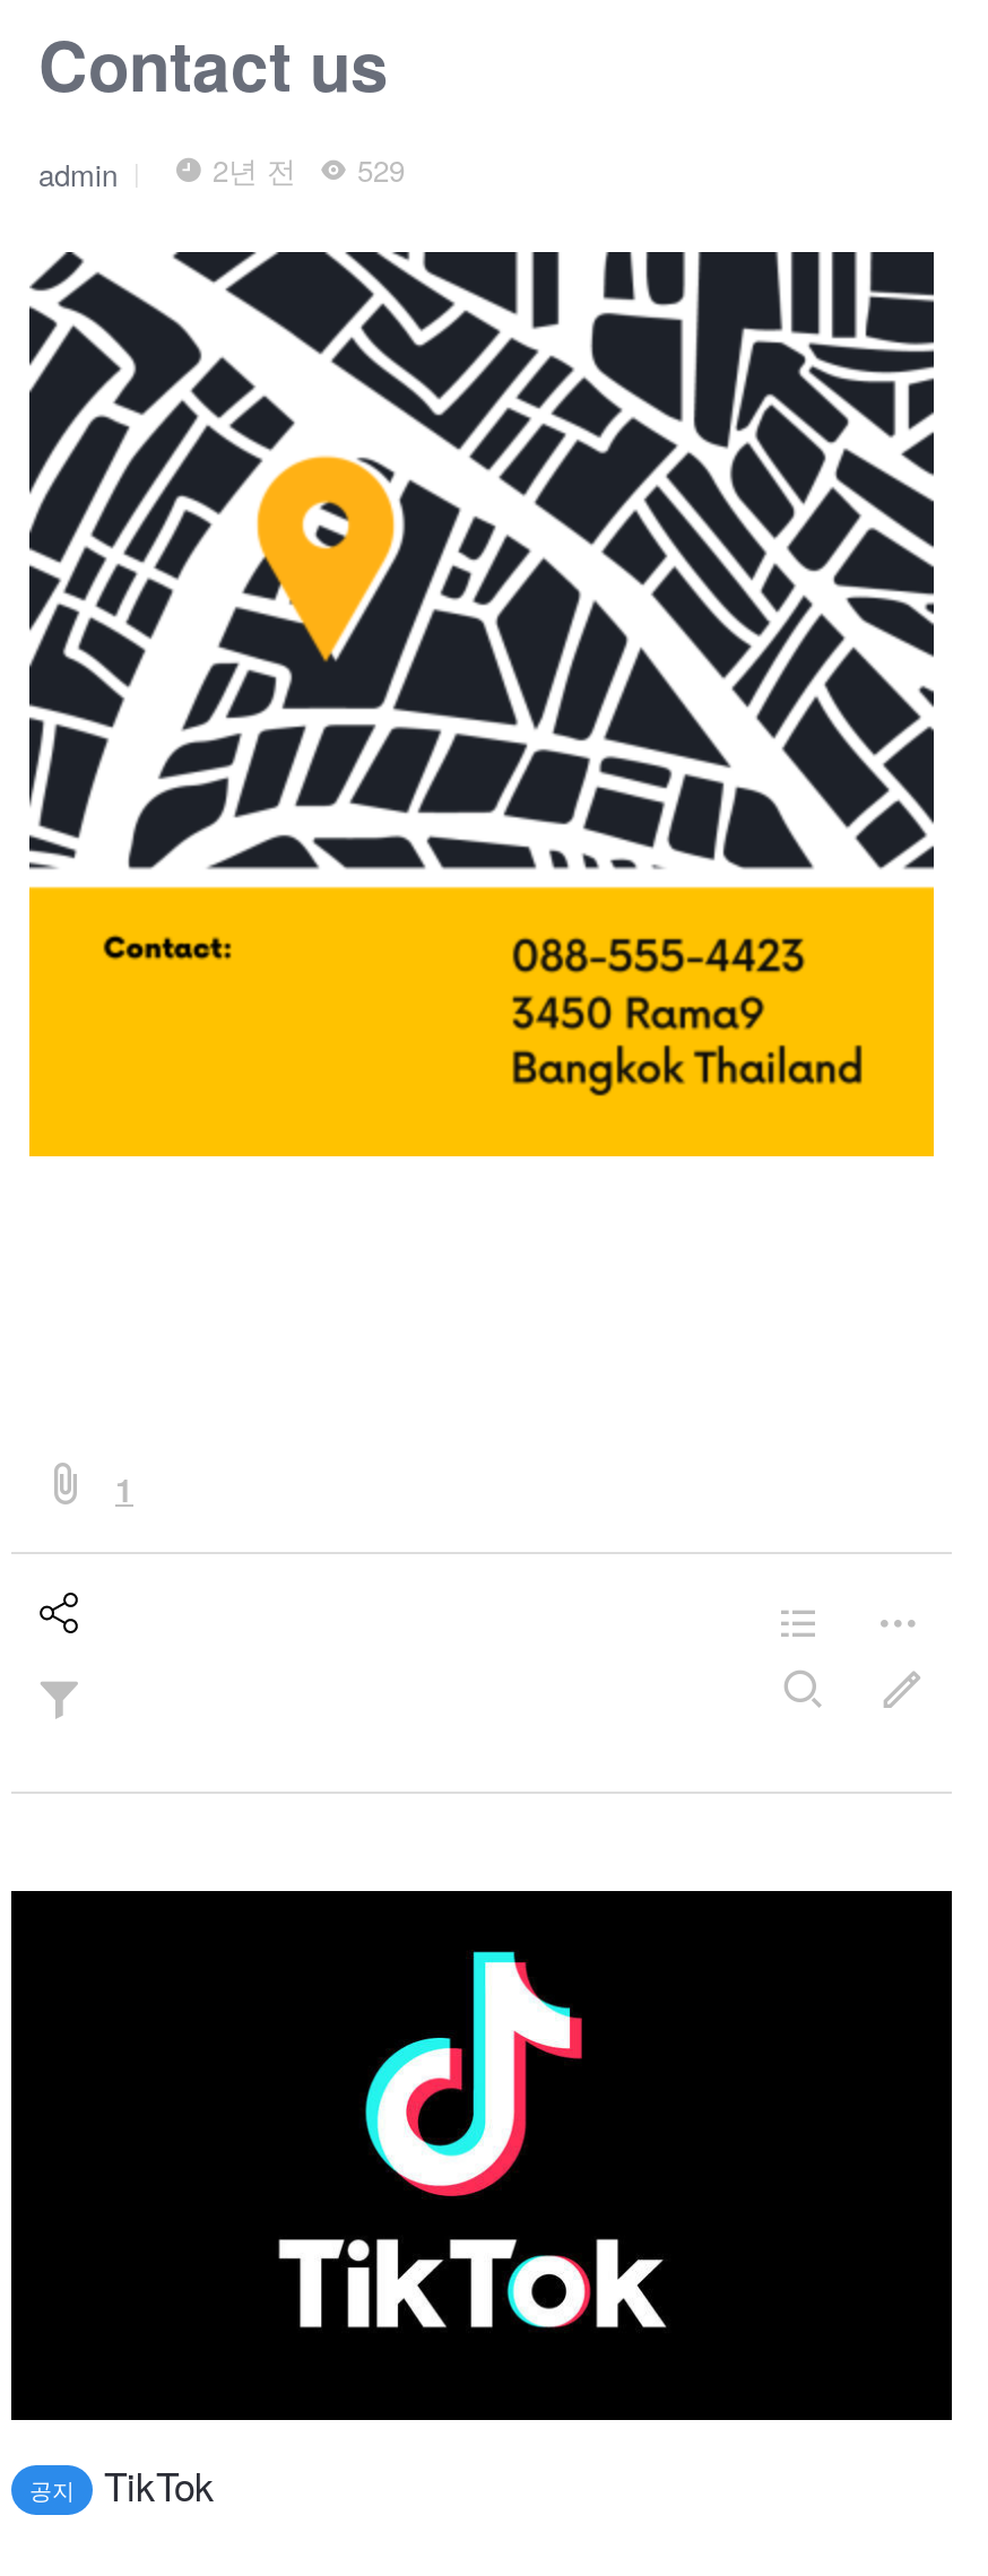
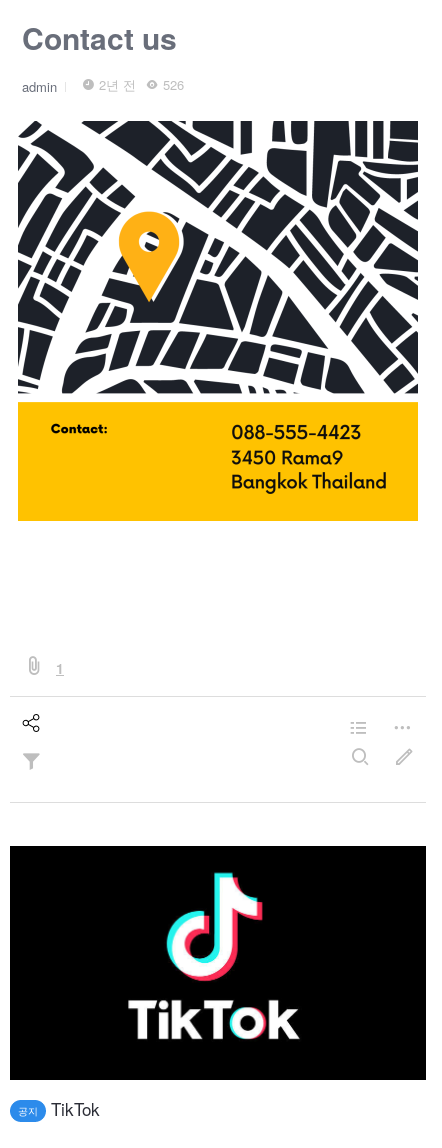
[213,148,405,191] 2년 전 529 -> [99,75,184,94] 2년 전 526

